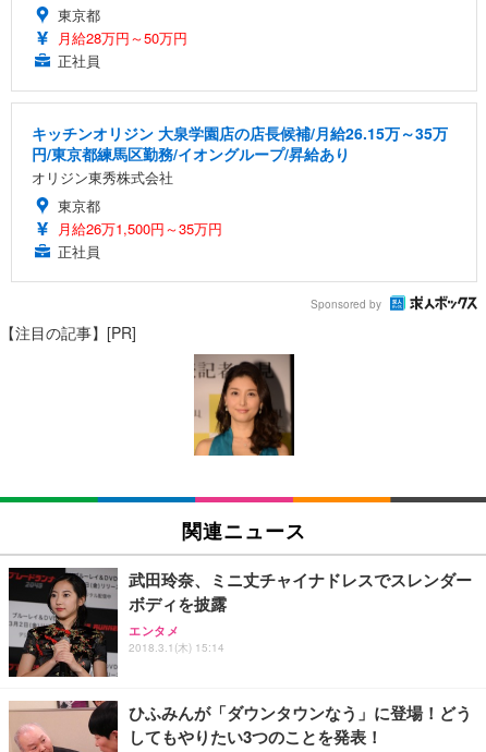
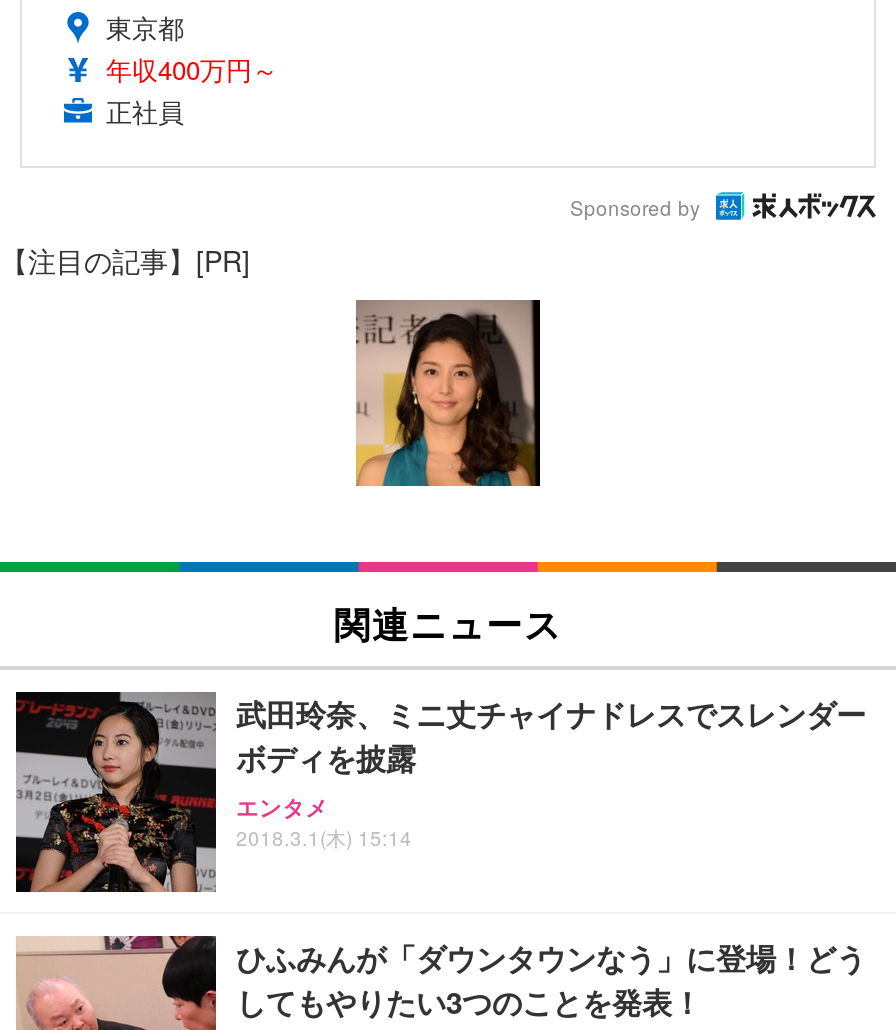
[32,27,448,239] 月給28万円～50万円 | 正社員 | キッチンオリジン 大泉学園店の店長候補/月給26.15万～35万 | 円/東京都練馬区勤務/イオングループ/昇給あり | オリジン東秀株式会社 | 東京都 | 月給26万1,500円～35万円 -> [106,50,278,88] 年収400万円～

